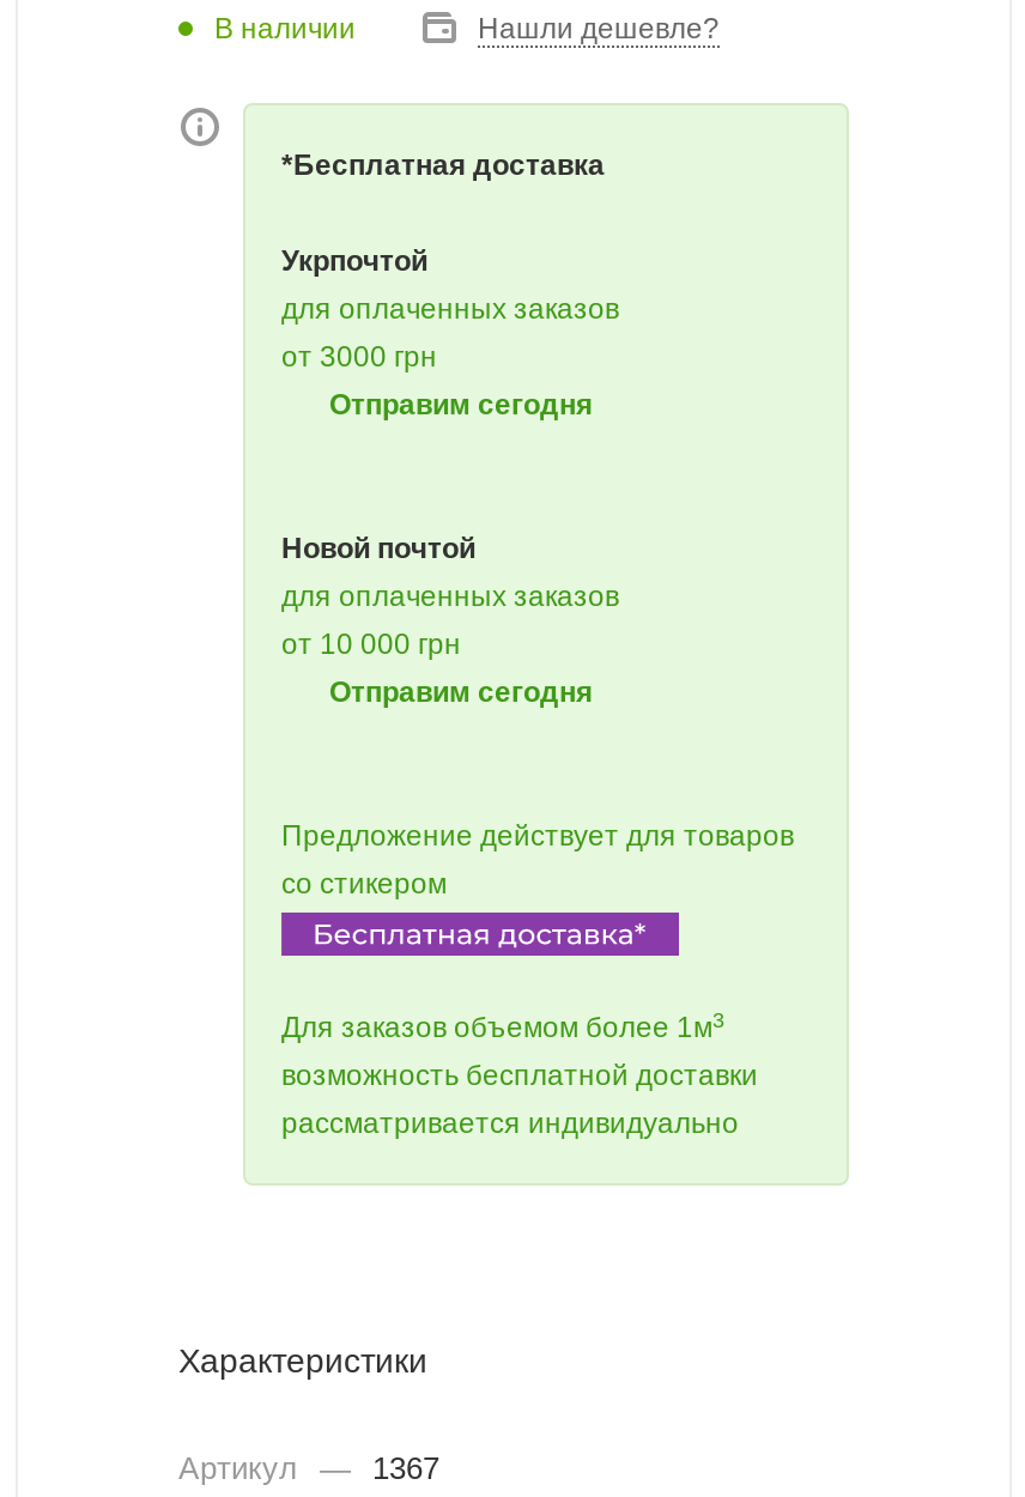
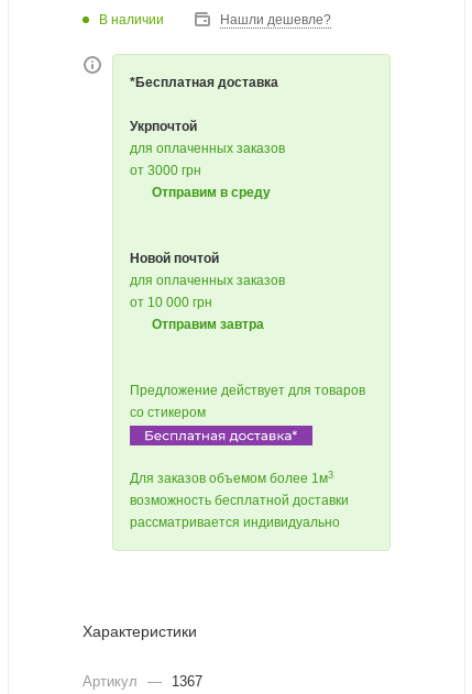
[329,388,593,422] Отправим сегодня -> [152,185,271,200] Отправим в среду
[329,675,593,709] Отправим сегодня -> [152,317,264,332] Отправим завтра

